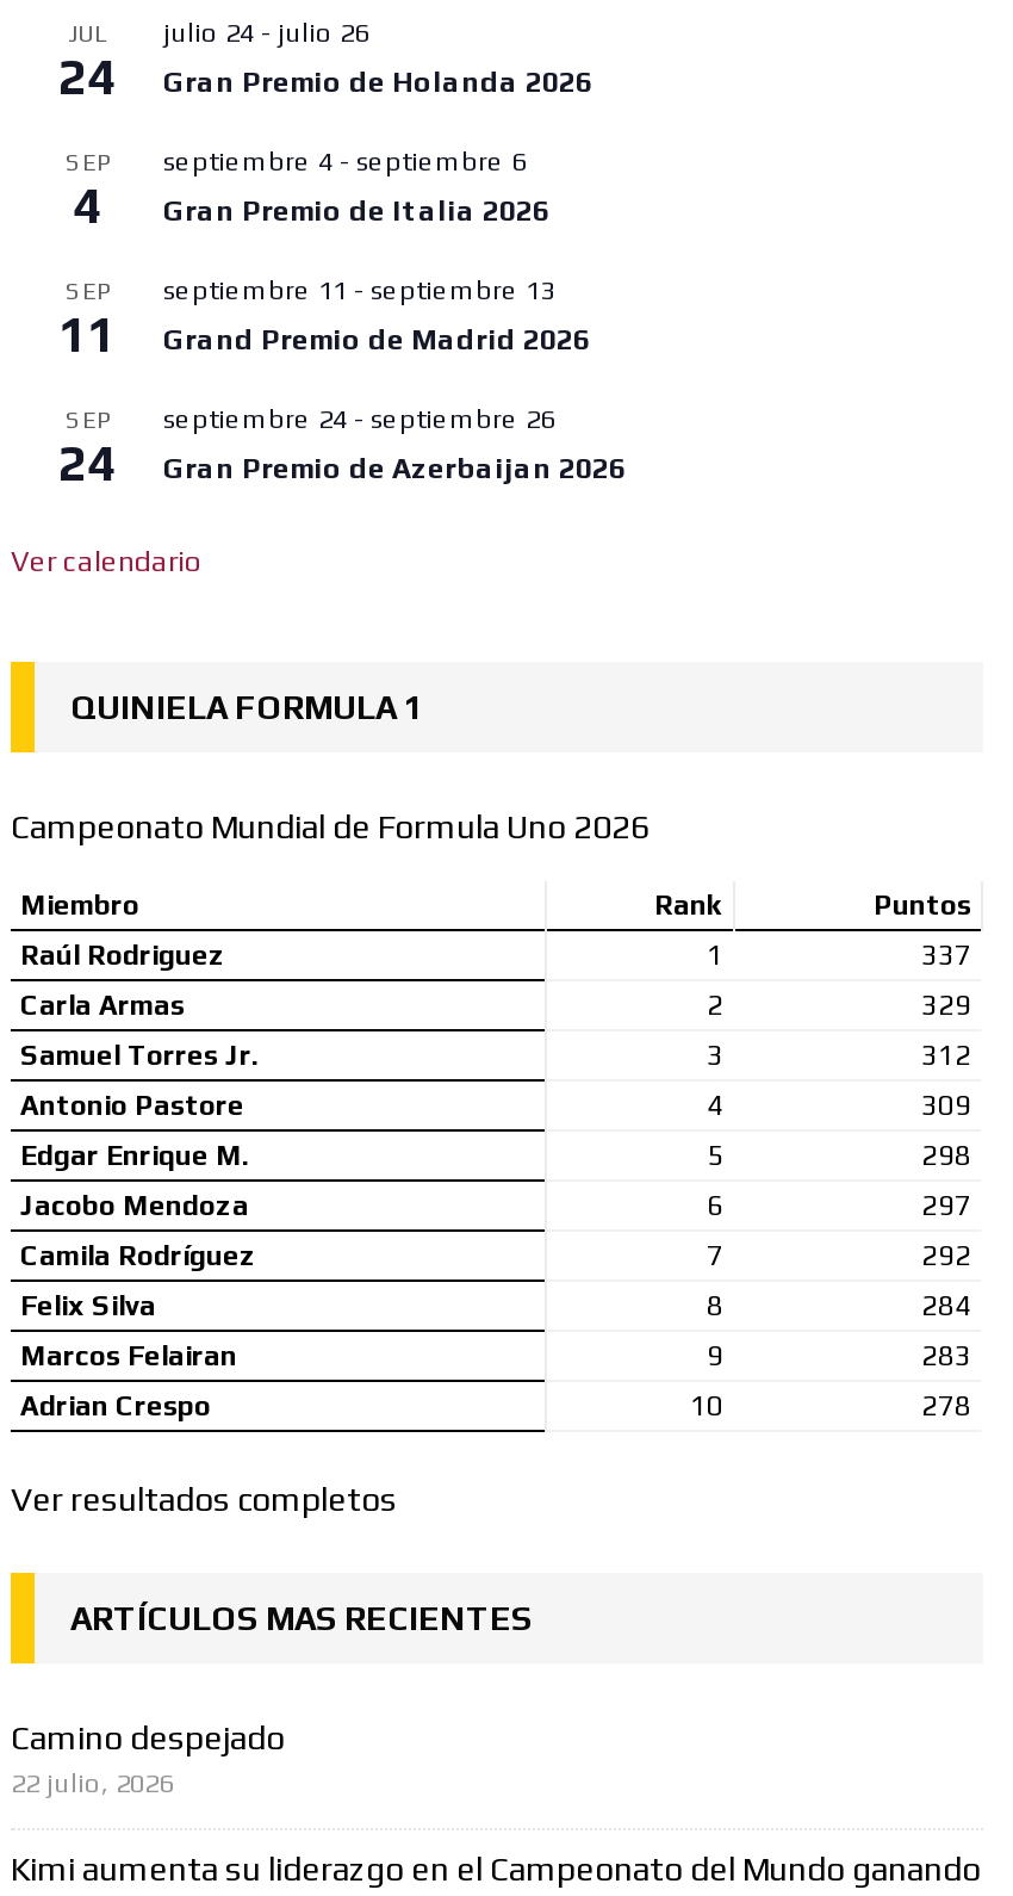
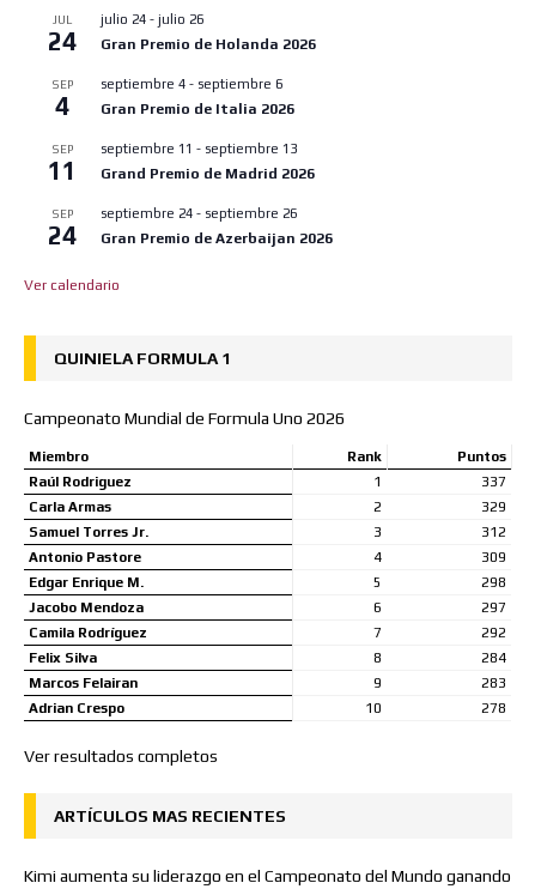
[11,1719,285,1798] Camino despejado | 22 julio, 2026 -> none

